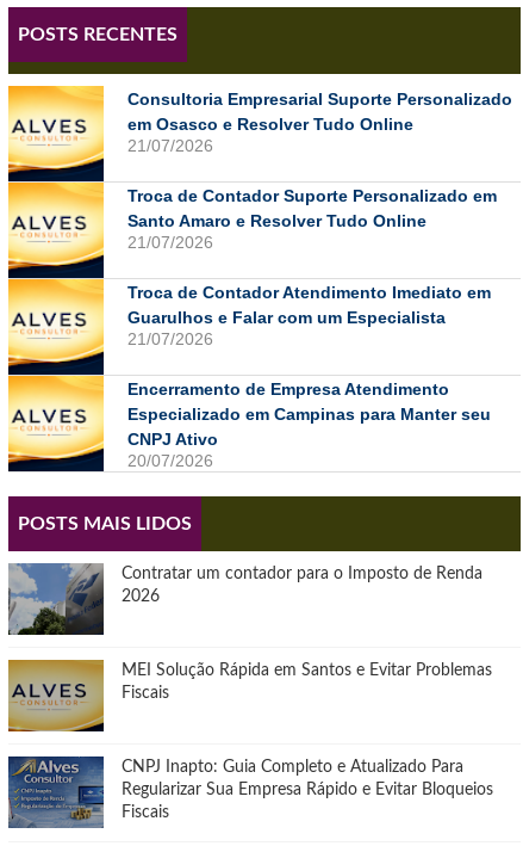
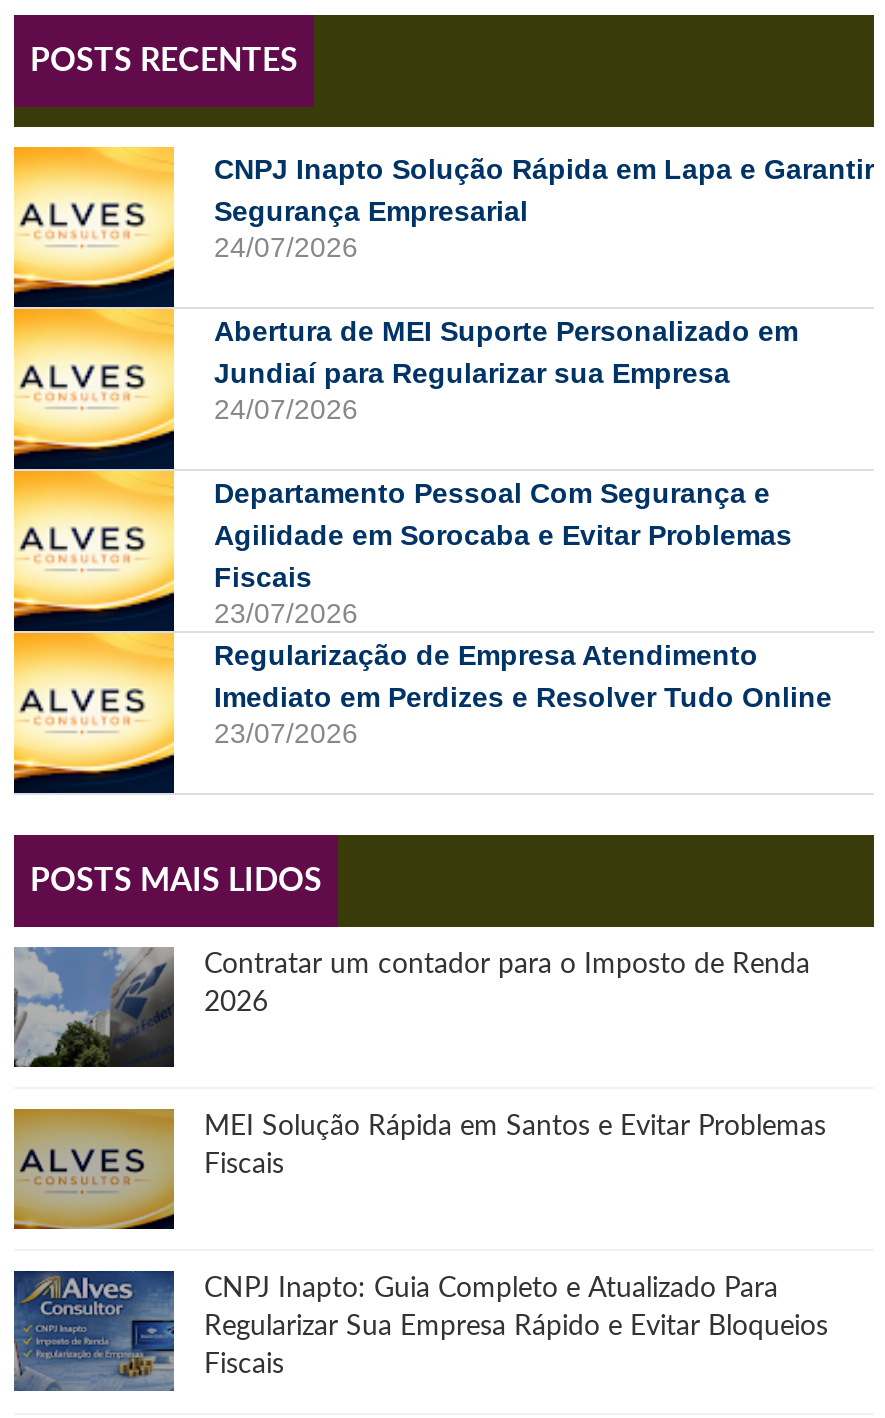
[127,89,512,470] Consultoria Empresarial Suporte Personalizado | em Osasco e Resolver Tudo Online | 21/07/2026 | Troca de Contador Suporte Personalizado em | Santo Amaro e Resolver Tudo Online | 21/07/2026 | Troca de Contador Atendimento Imediato em | Guarulhos e Falar com um Especialista | 21/07/2026 | Encerramento de Empresa Atendimento | Especializado em Campinas para Manter seu | CNPJ Ativo | 20/07/2026 -> [214,152,874,748] CNPJ Inapto Solução Rápida em Lapa e Garantir | Segurança Empresarial | 24/07/2026 | Abertura de MEI Suporte Personalizado em | Jundiaí para Regularizar sua Empresa | 24/07/2026 | Departamento Pessoal Com Segurança e | Agilidade em Sorocaba e Evitar Problemas | Fiscais | 23/07/2026 | Regularização de Empresa Atendimento | Imediato em Perdizes e Resolver Tudo Online | 23/07/2026

